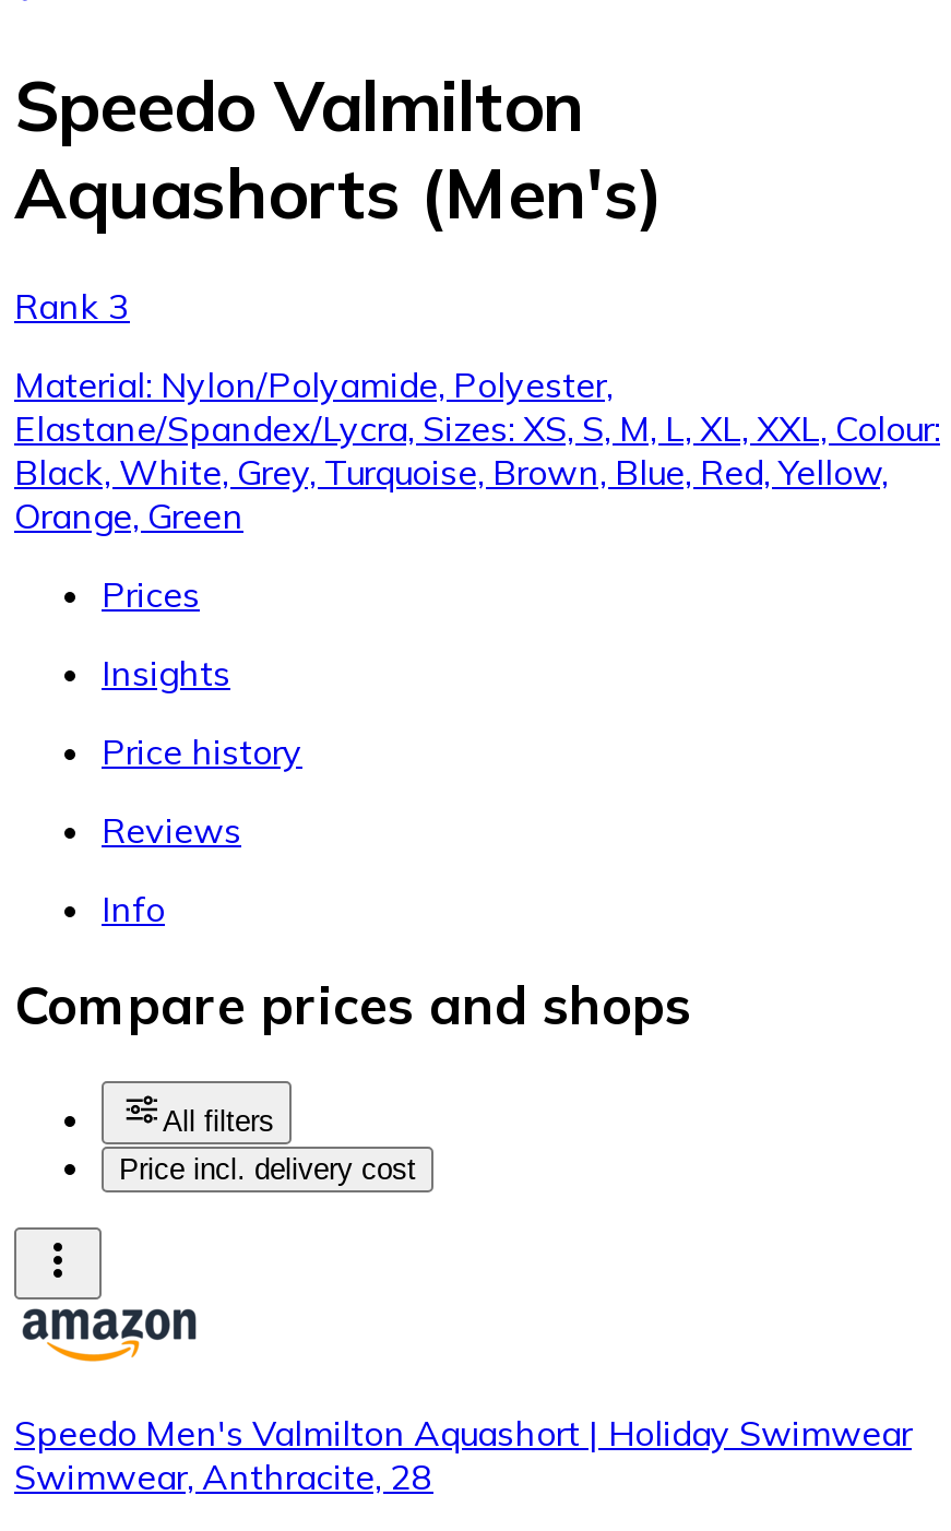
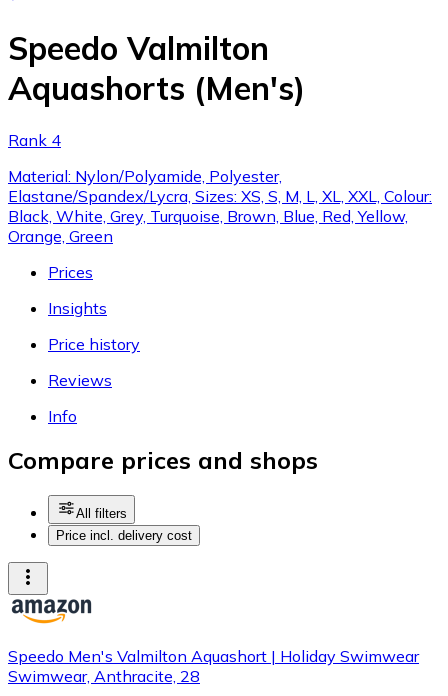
[14,283,130,327] Rank 3 -> [8,129,61,149] Rank 4

